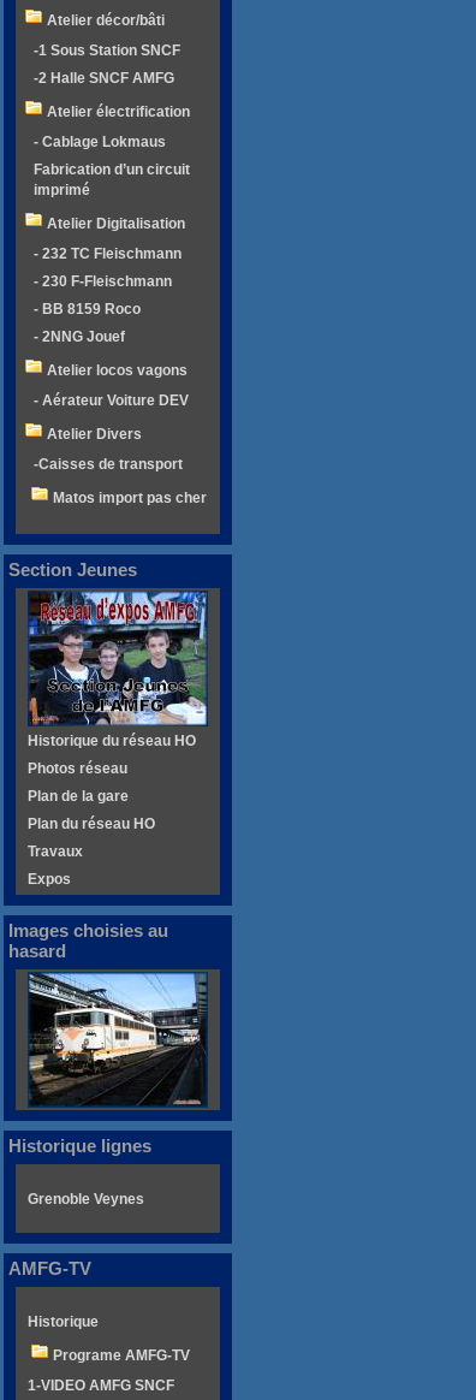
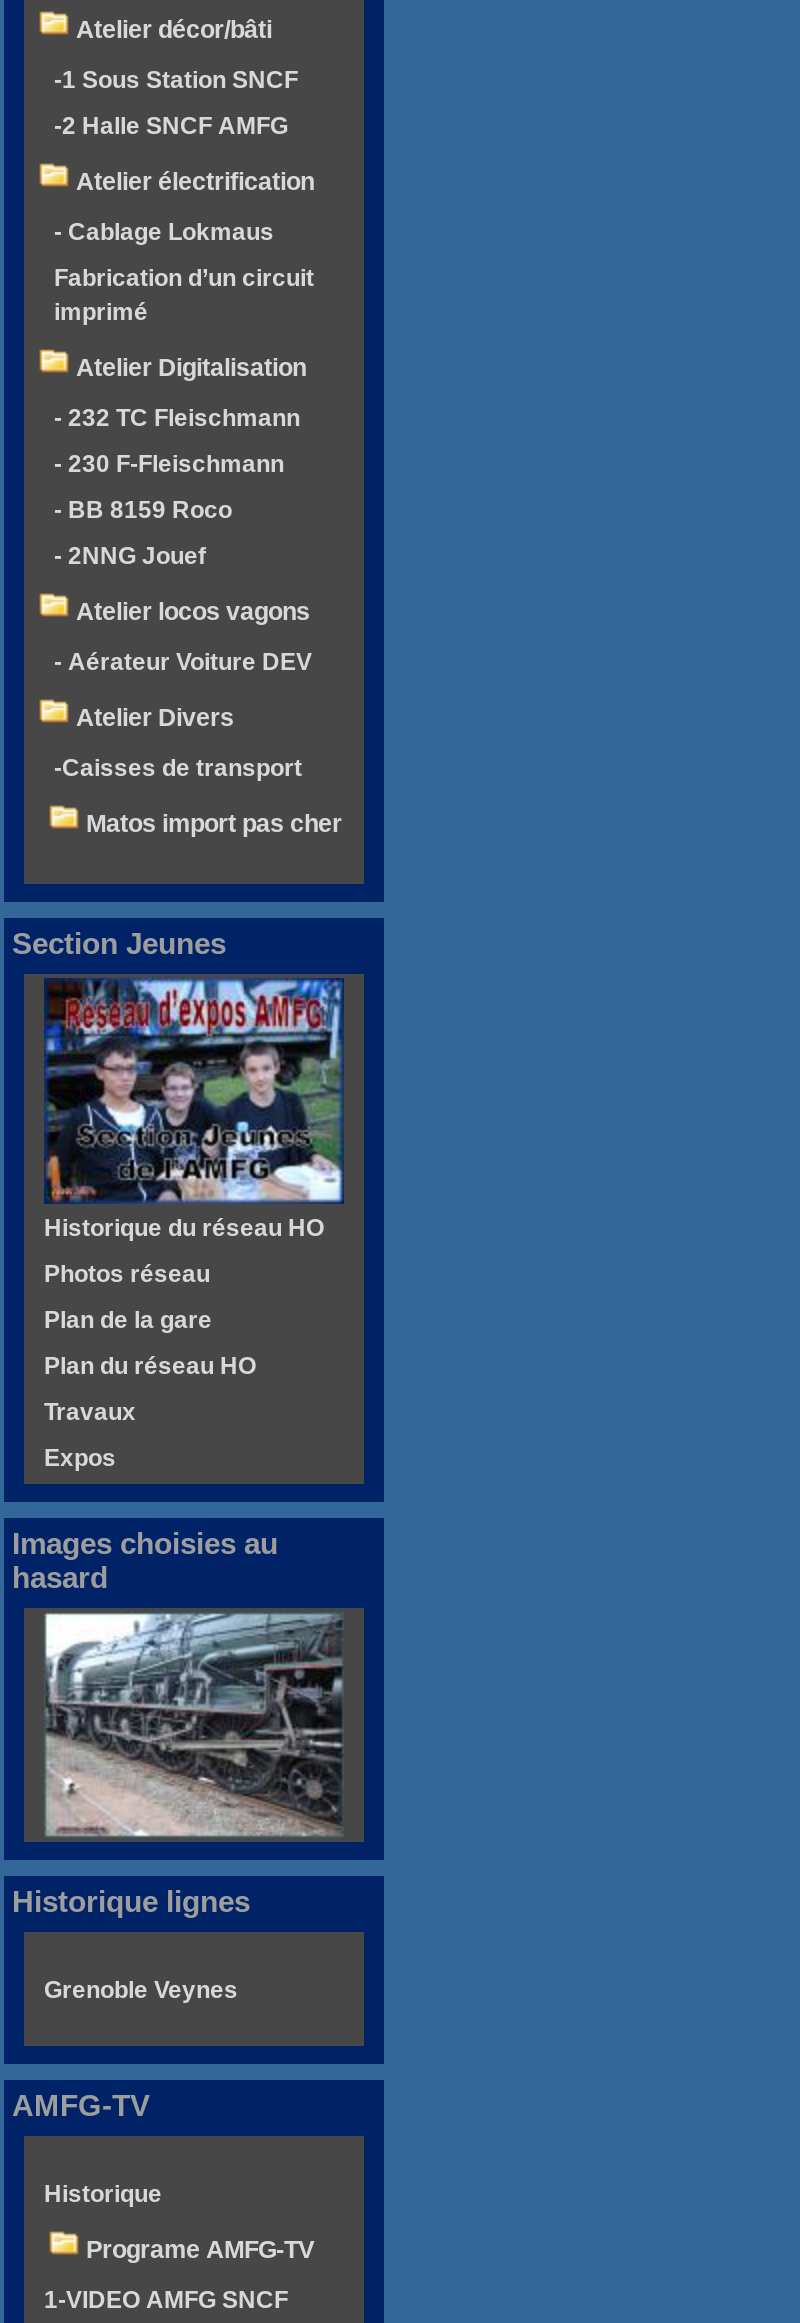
[28,972,208,1108] [image] -> [44,1610,344,1840] [image]

